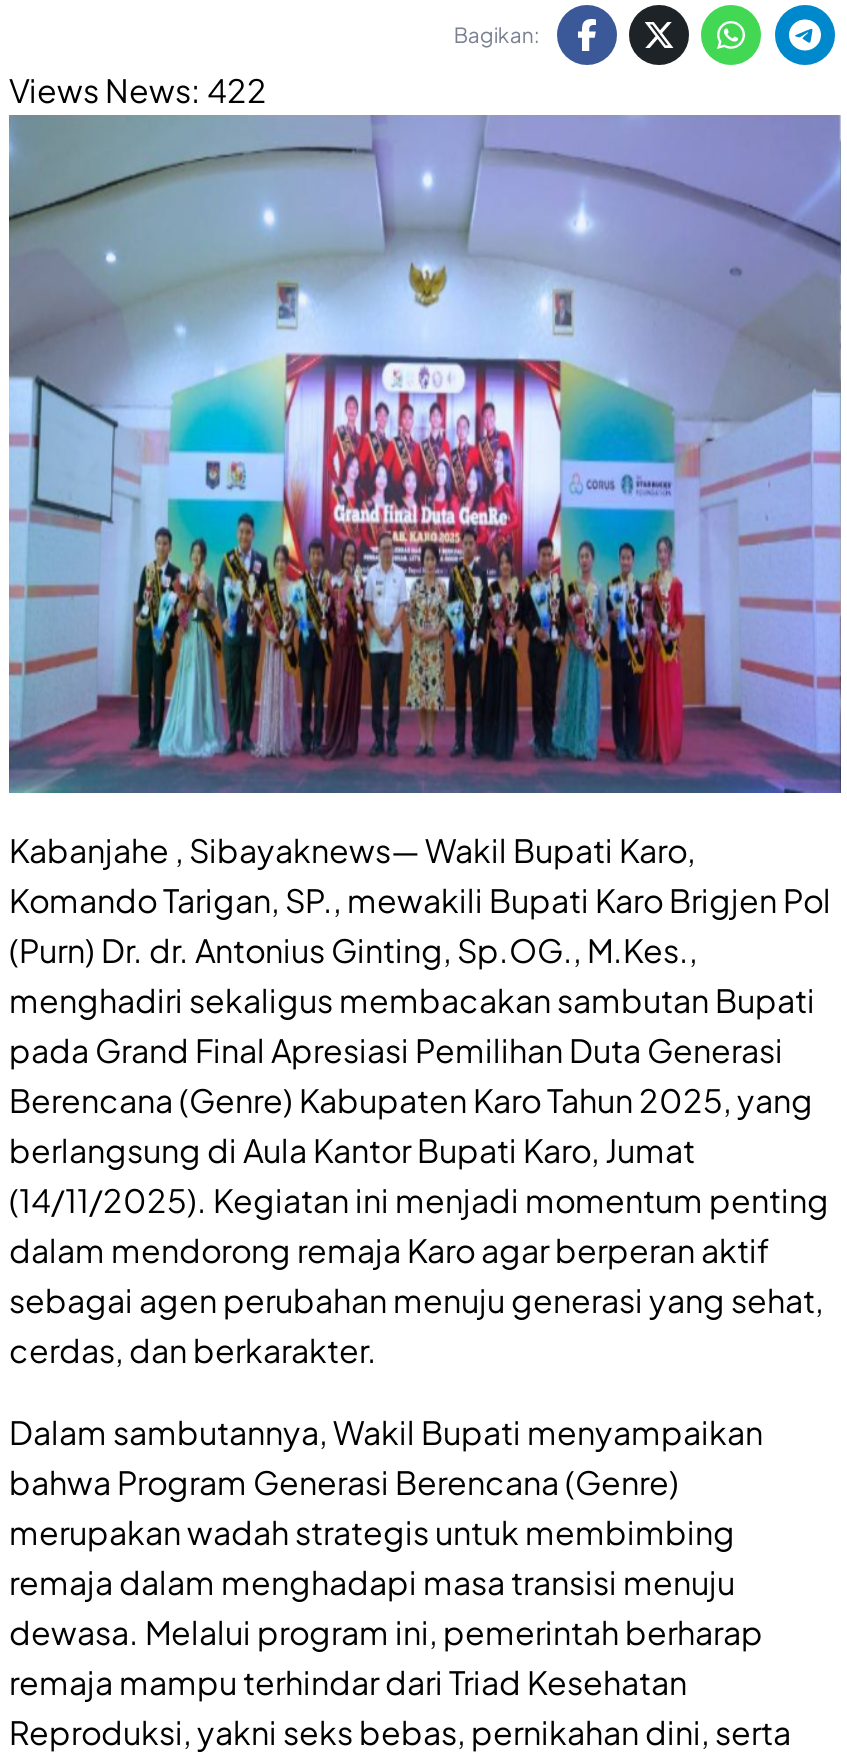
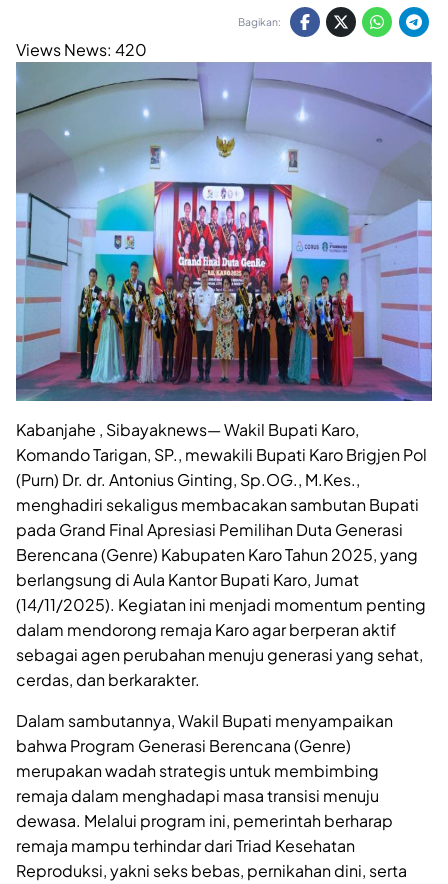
[9,69,267,111] Views News: 422 -> [16,39,147,60] Views News: 420

